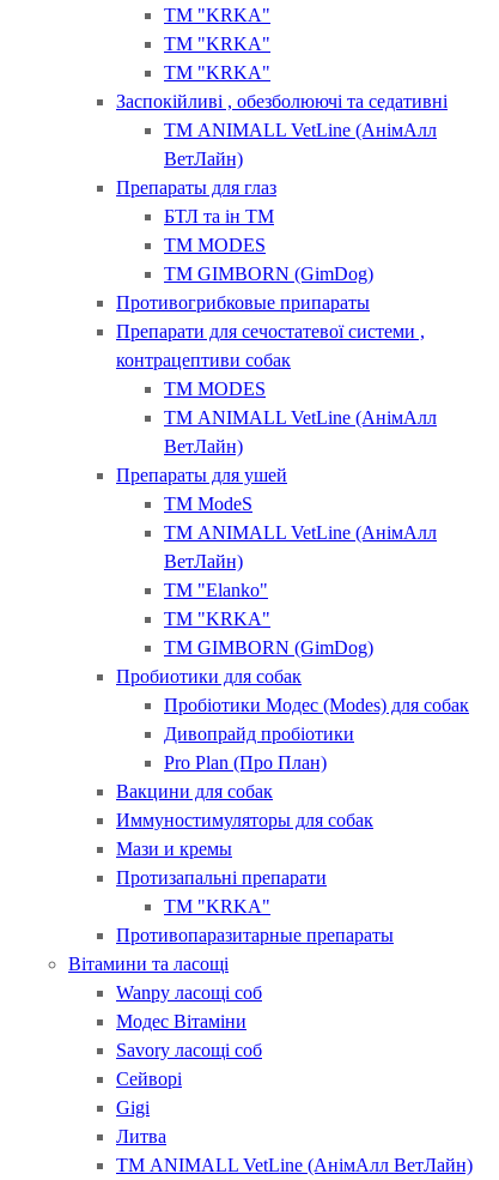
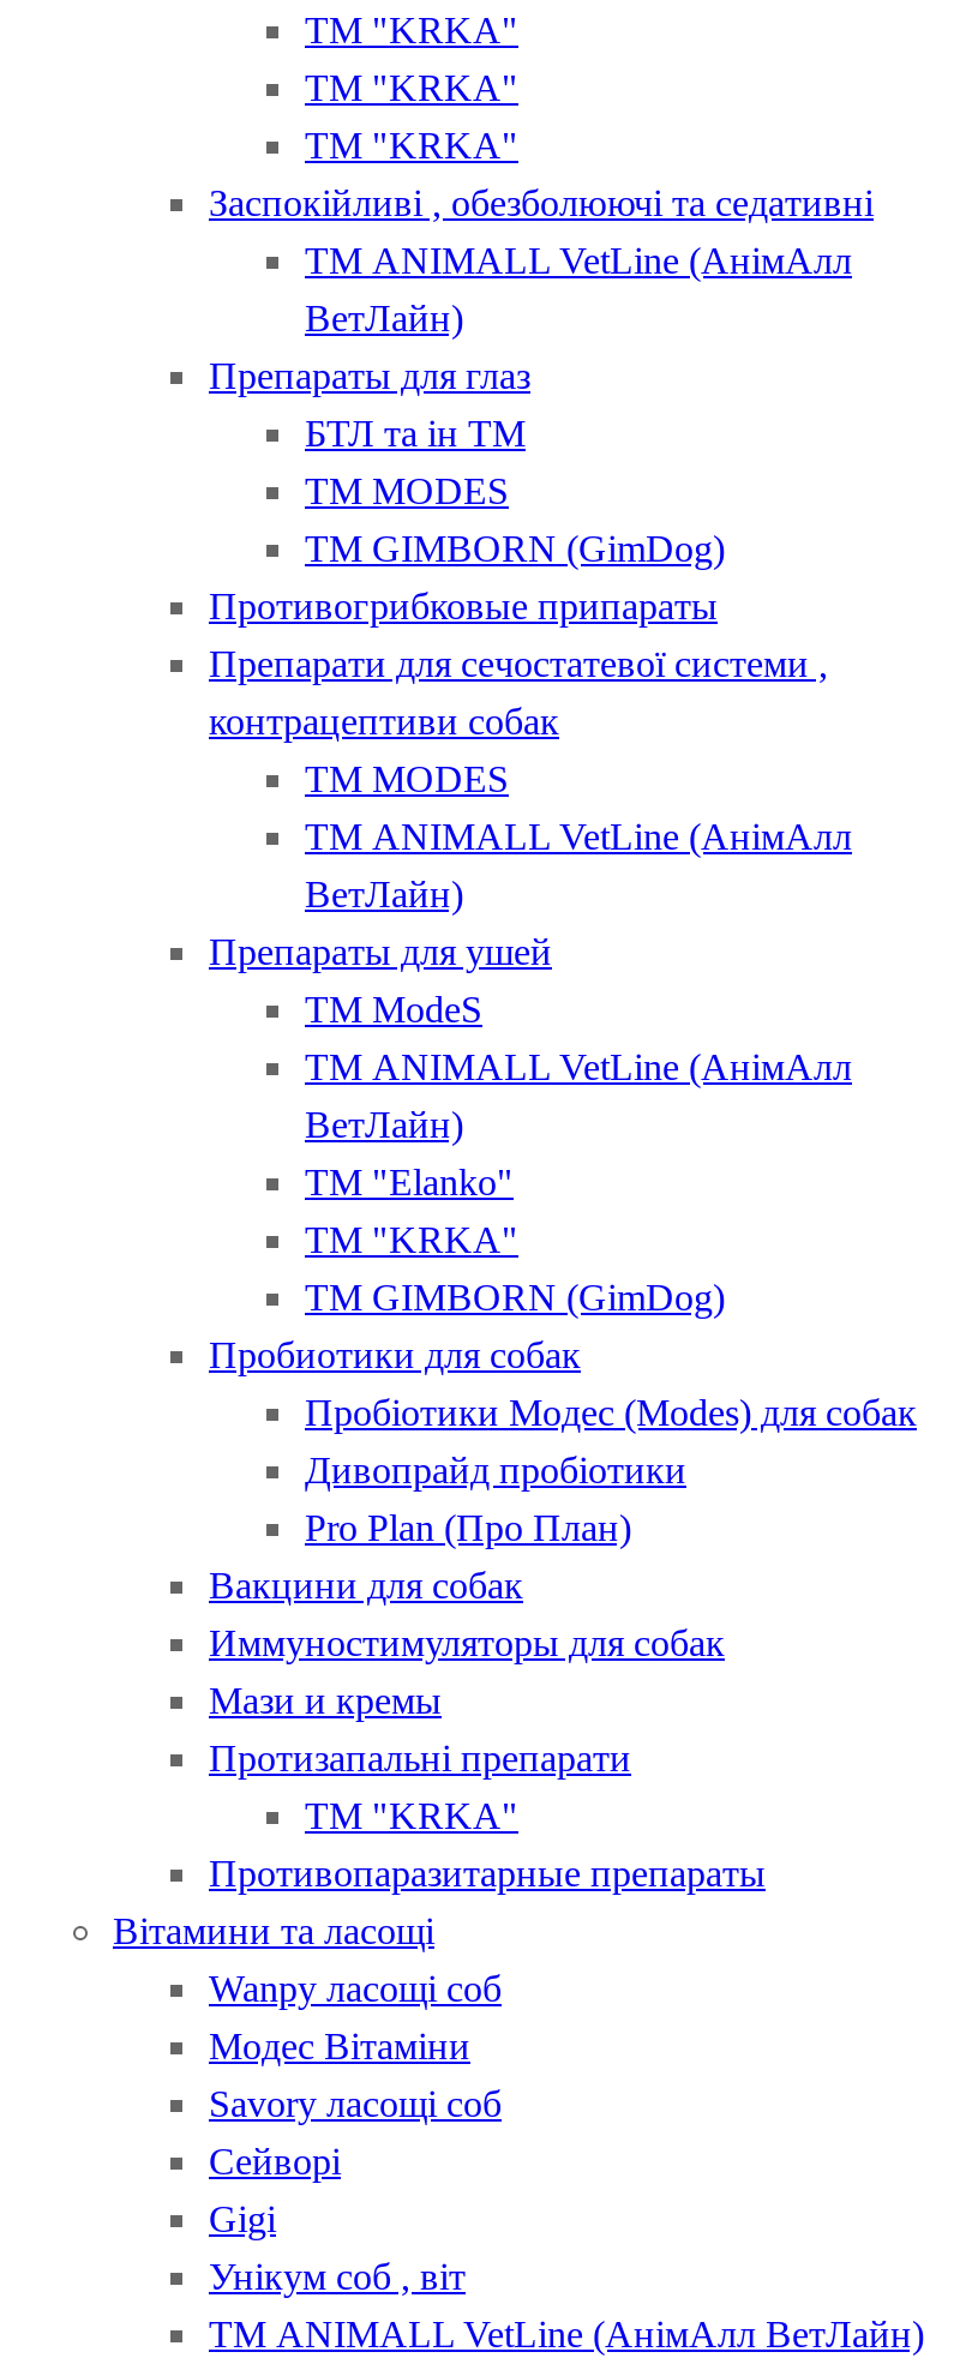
[116,1126,166,1147] Литва -> [209,2256,466,2297] Унікум соб , віт

